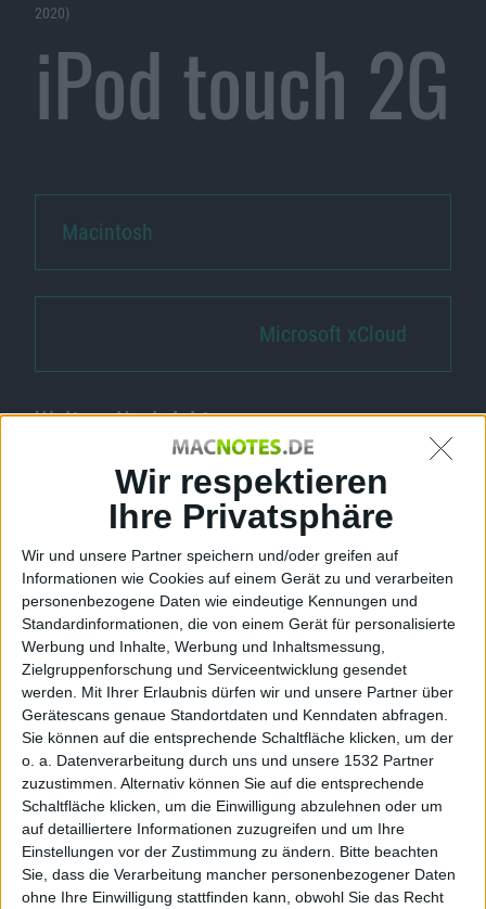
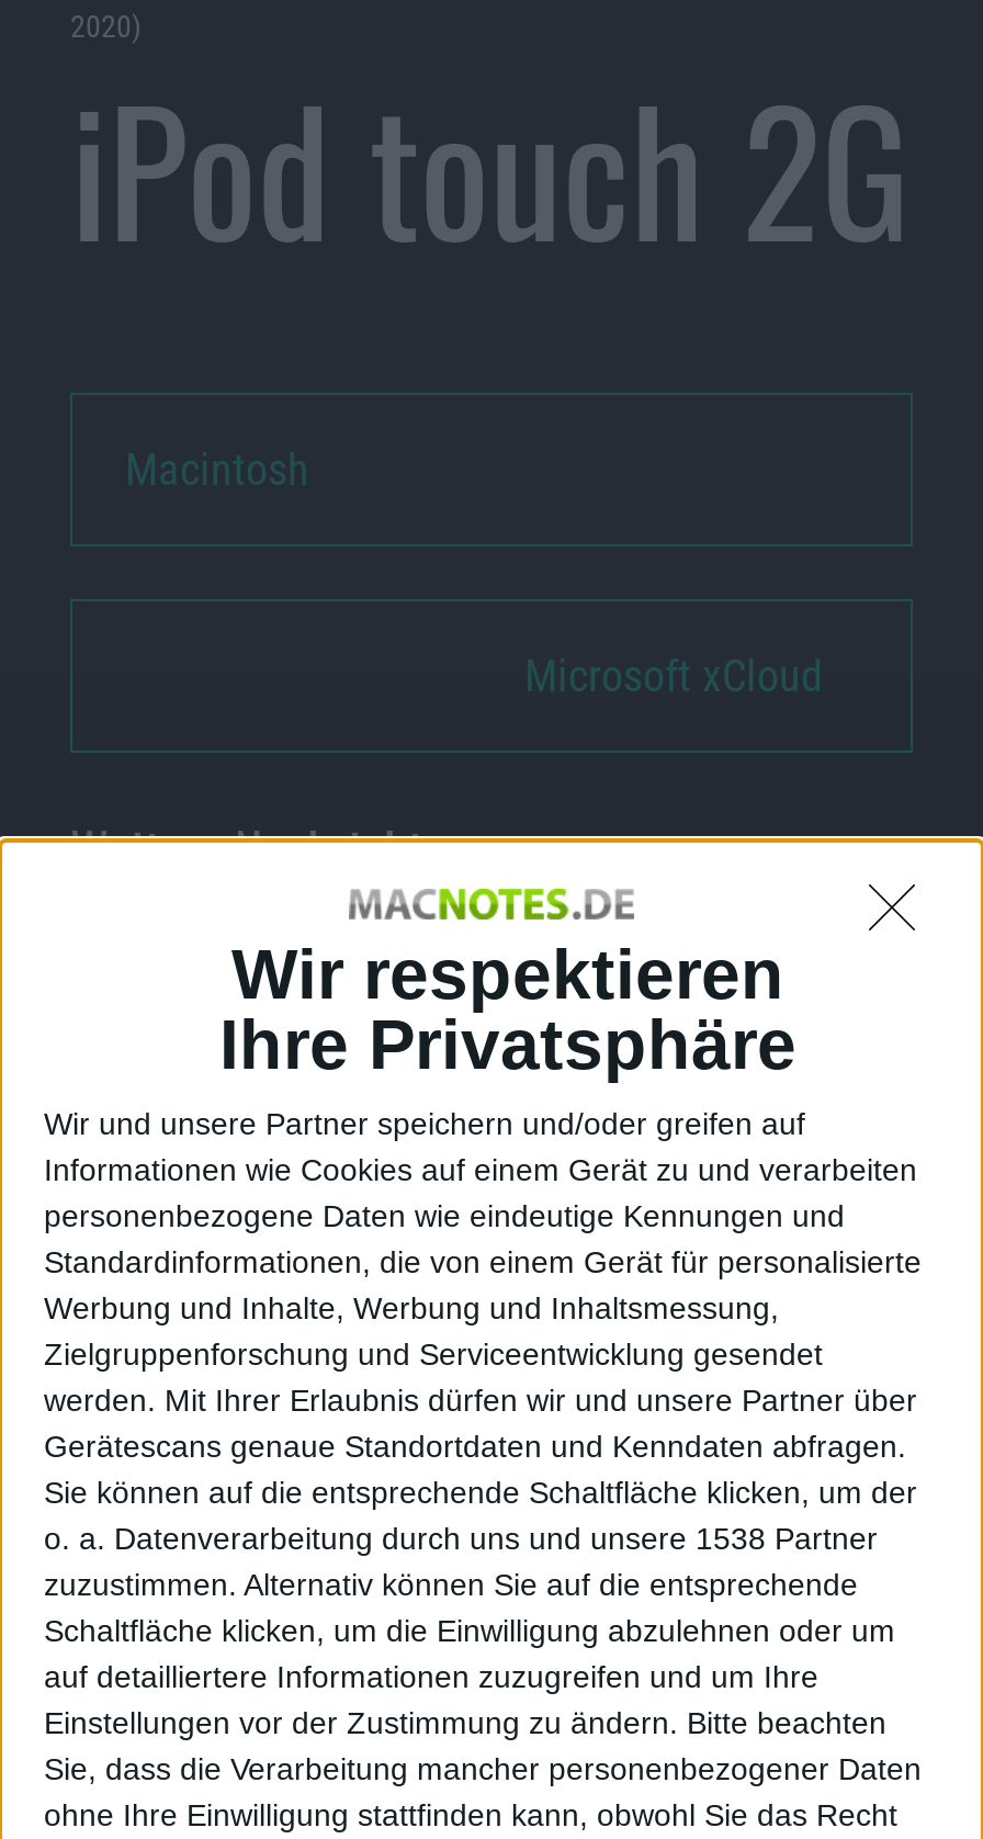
[22,751,434,769] o. a. Datenverarbeitung durch uns und unsere 1532 Partner -> [44,1520,878,1555] o. a. Datenverarbeitung durch uns und unsere 1538 Partner

